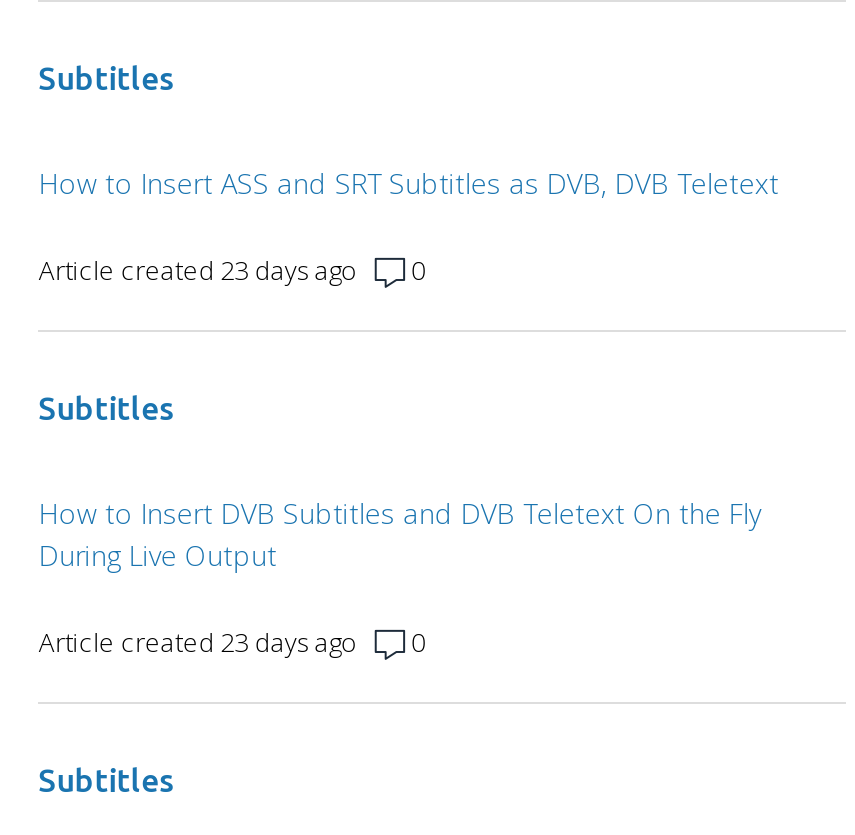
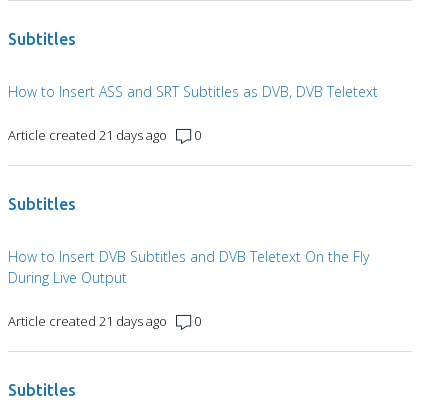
[39,252,357,288] Article created 23 days ago -> [8,126,167,144] Article created 21 days ago
[39,624,357,660] Article created 23 days ago -> [8,312,167,330] Article created 21 days ago

